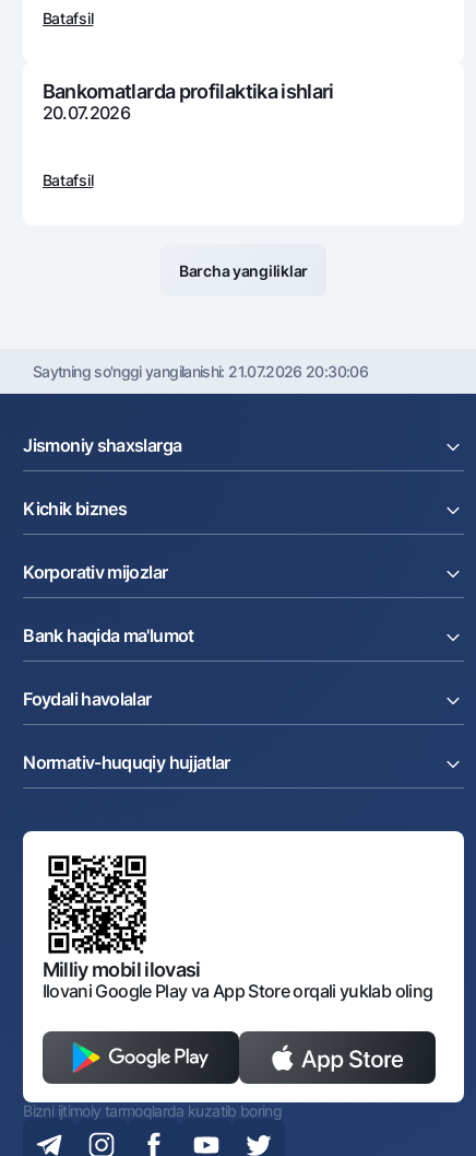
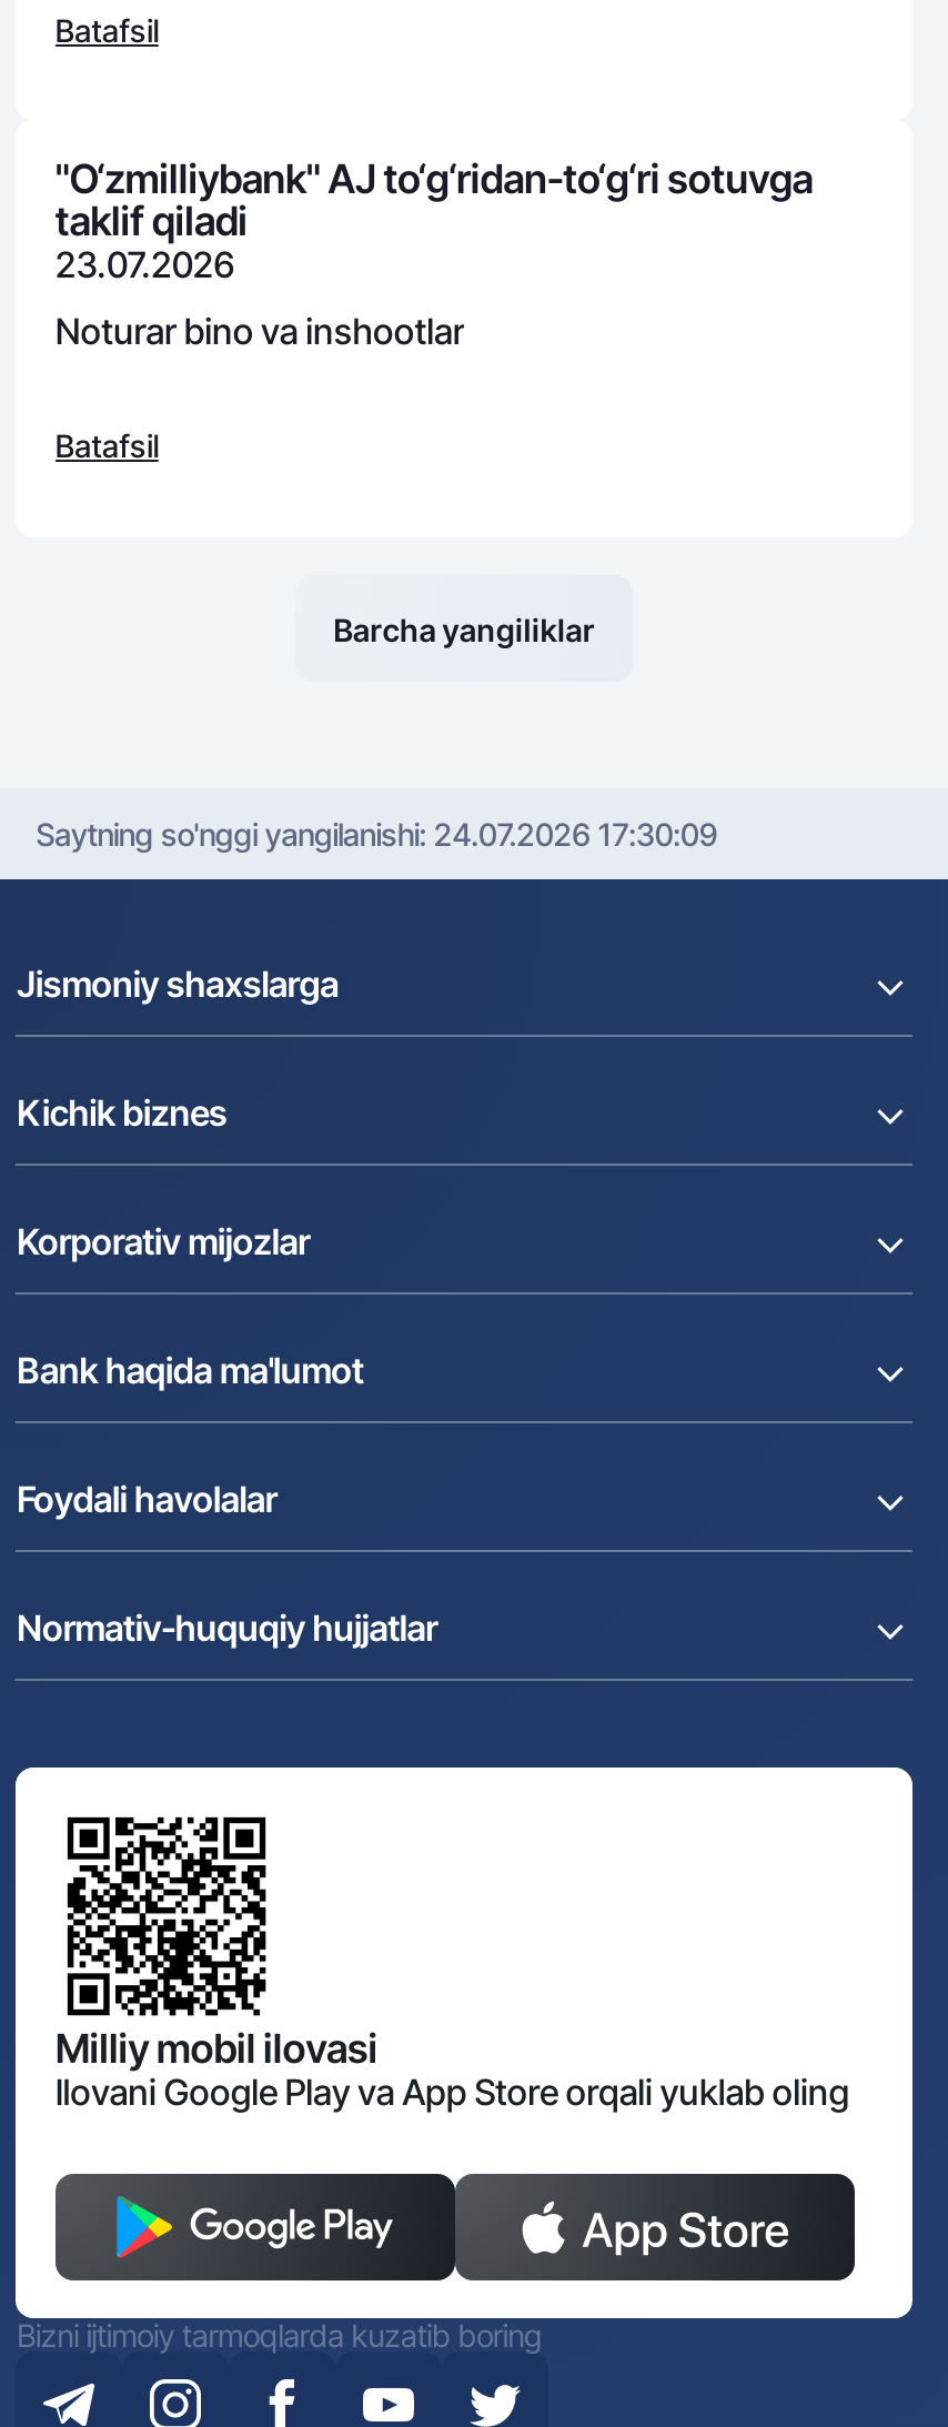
[42,80,334,124] Bankomatlarda profilaktika ishlari | 20.07.2026 -> [55,157,812,354] "O‘zmilliybank" AJ to‘g‘ridan-to‘g‘ri sotuvga | taklif qiladi | 23.07.2026 | Noturar bino va inshootlar
[33,362,368,381] Saytning so'nggi yangilanishi: 21.07.2026 20:30:06 -> [36,815,717,853] Saytning so'nggi yangilanishi: 24.07.2026 17:30:09

